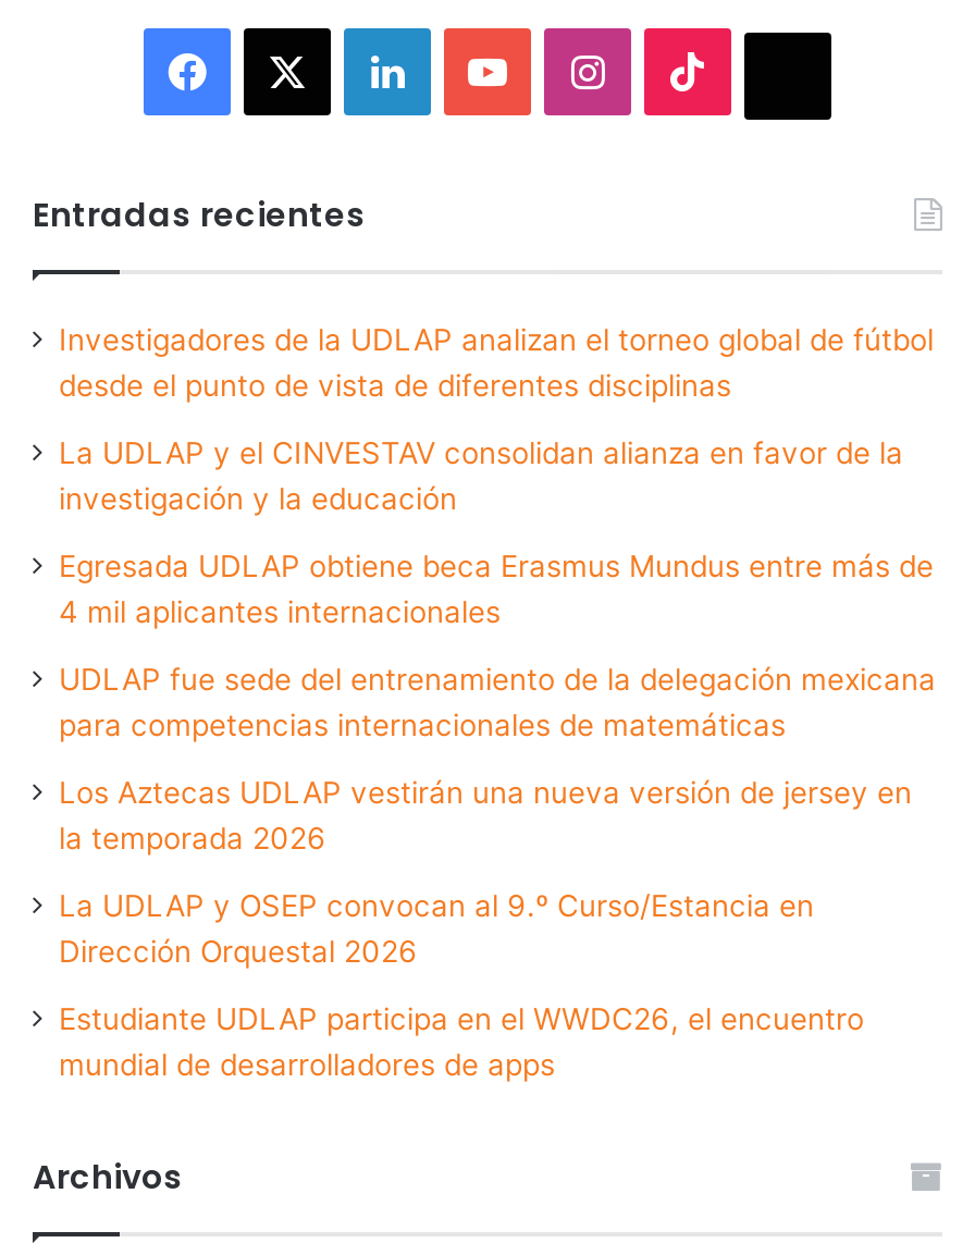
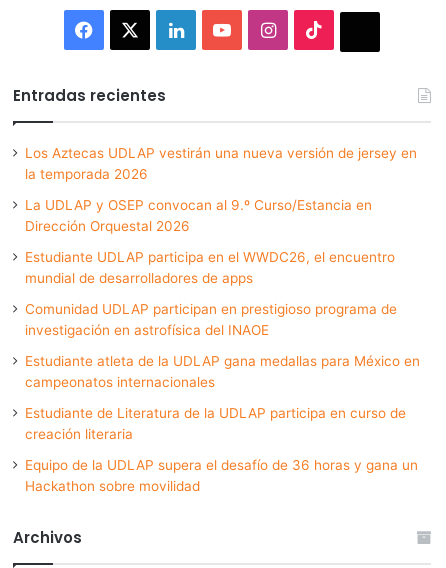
[59,322,936,742] Investigadores de la UDLAP analizan el torneo global de fútbol | desde el punto de vista de diferentes disciplinas | La UDLAP y el CINVESTAV consolidan alianza en favor de la | investigación y la educación | Egresada UDLAP obtiene beca Erasmus Mundus entre más de | 4 mil aplicantes internacionales | UDLAP fue sede del entrenamiento de la delegación mexicana | para competencias internacionales de matemáticas -> none
moved [59,775,912,1082] -> [25,145,417,286]: Los Aztecas UDLAP vestirán una nueva versión de jersey en | la temporada 2026 | La UDLAP y OSEP convocan al 9.º Curso/Estancia en | Dirección Orquestal 2026 | Estudiante UDLAP participa en el WWDC26, el encuentro | mundial de desarrolladores de apps
none -> [25,301,420,494] Comunidad UDLAP participan en prestigioso programa de | investigación en astrofísica del INAOE | Estudiante atleta de la UDLAP gana medallas para México en | campeonatos internacionales | Estudiante de Literatura de la UDLAP participa en curso de | creación literaria | Equipo de la UDLAP supera el desafío de 36 horas y gana un | Hackathon sobre movilidad

